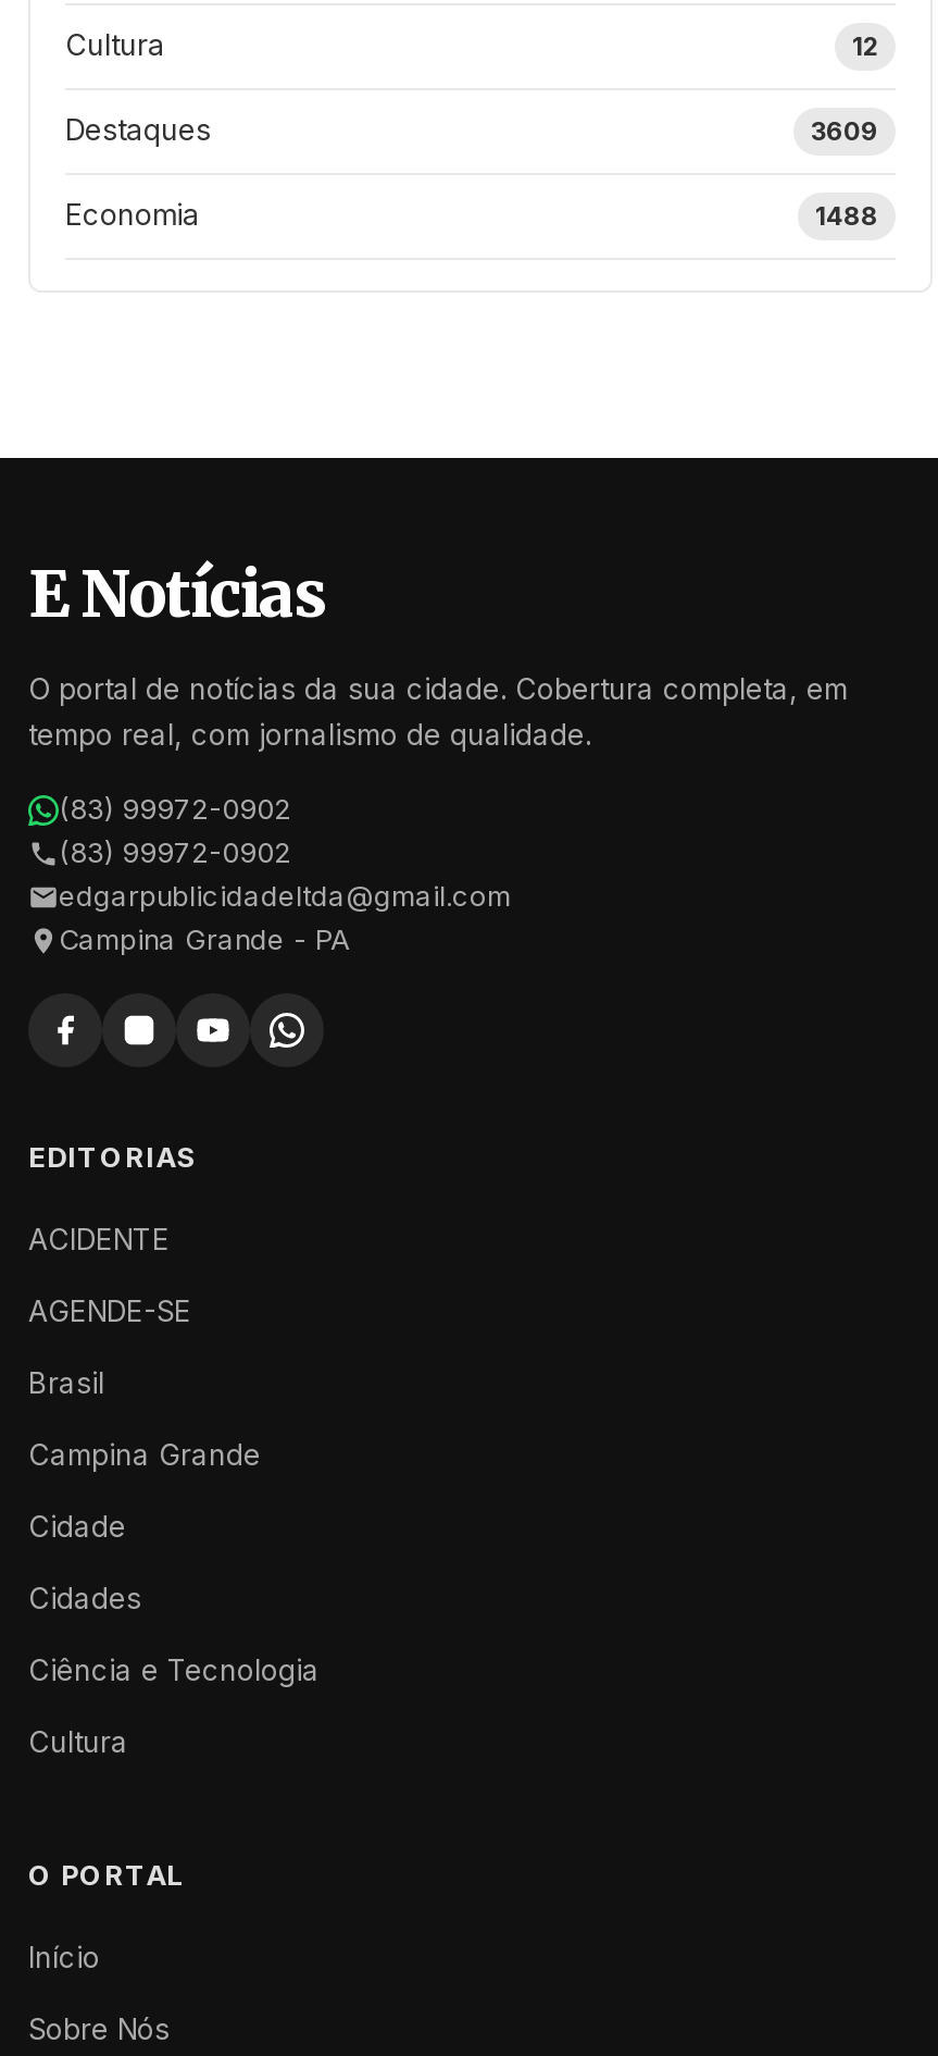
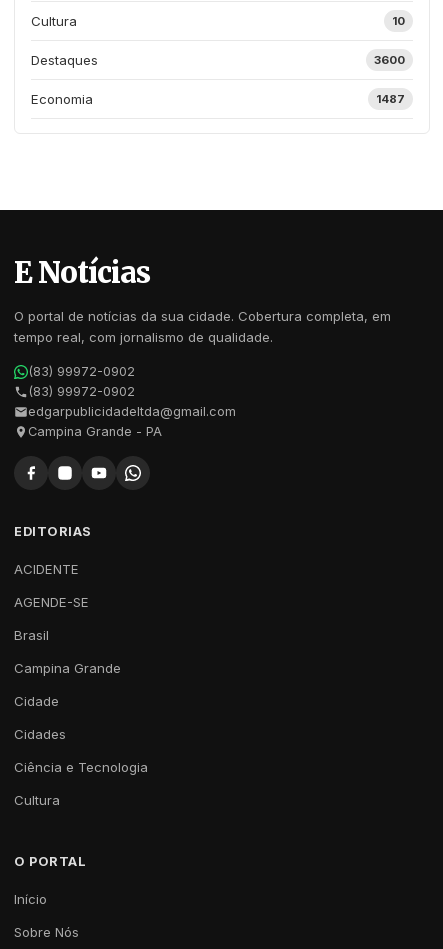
[852,31,878,61] 12 -> [392,14,405,28] 10
[811,116,878,146] 3609 -> [374,53,405,67] 3600
[815,201,878,231] 1488 -> [376,92,405,106] 1487

